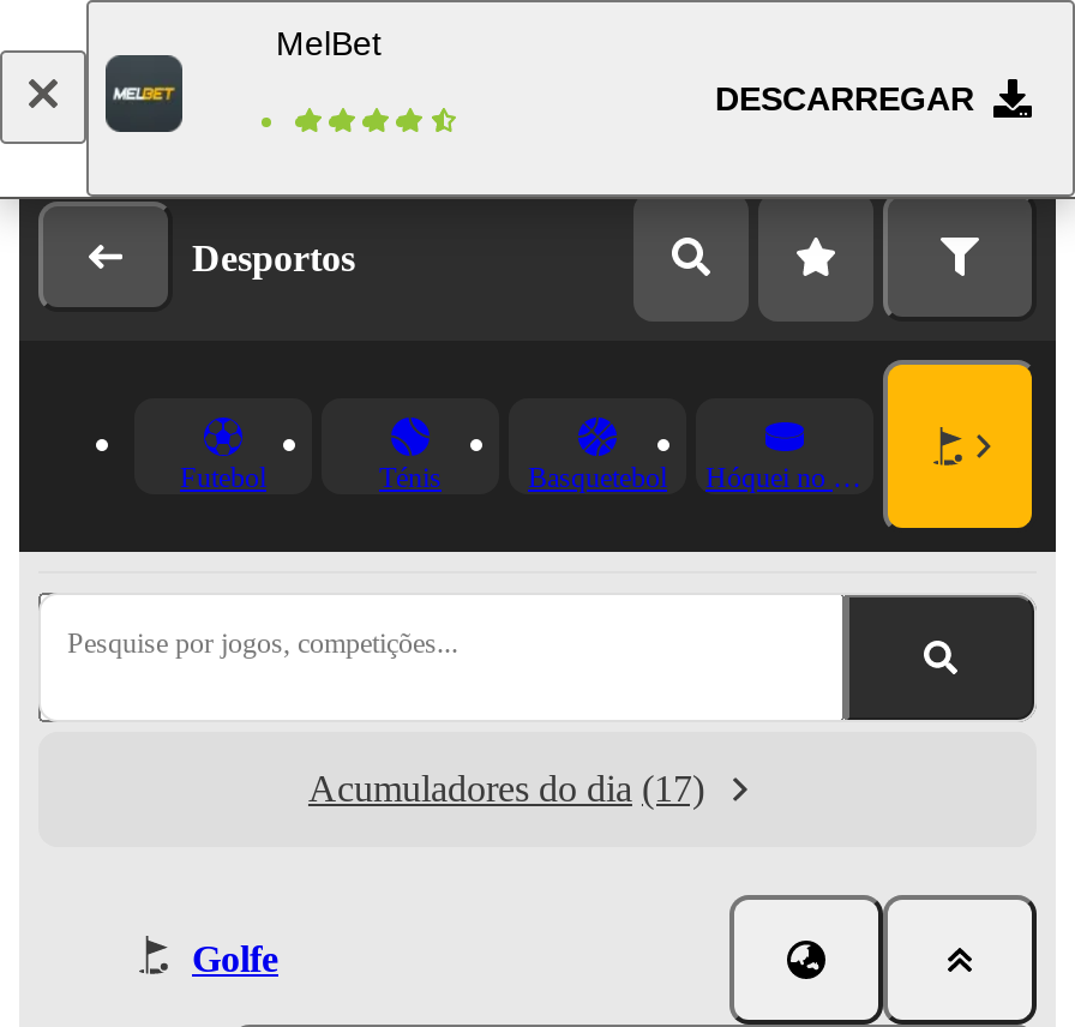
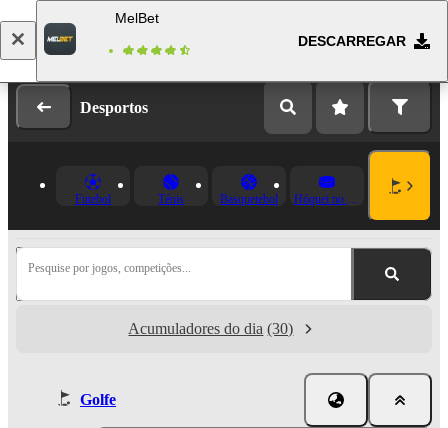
[308,768,704,809] Acumuladores do dia (17) -> [128,320,293,337] Acumuladores do dia (30)

